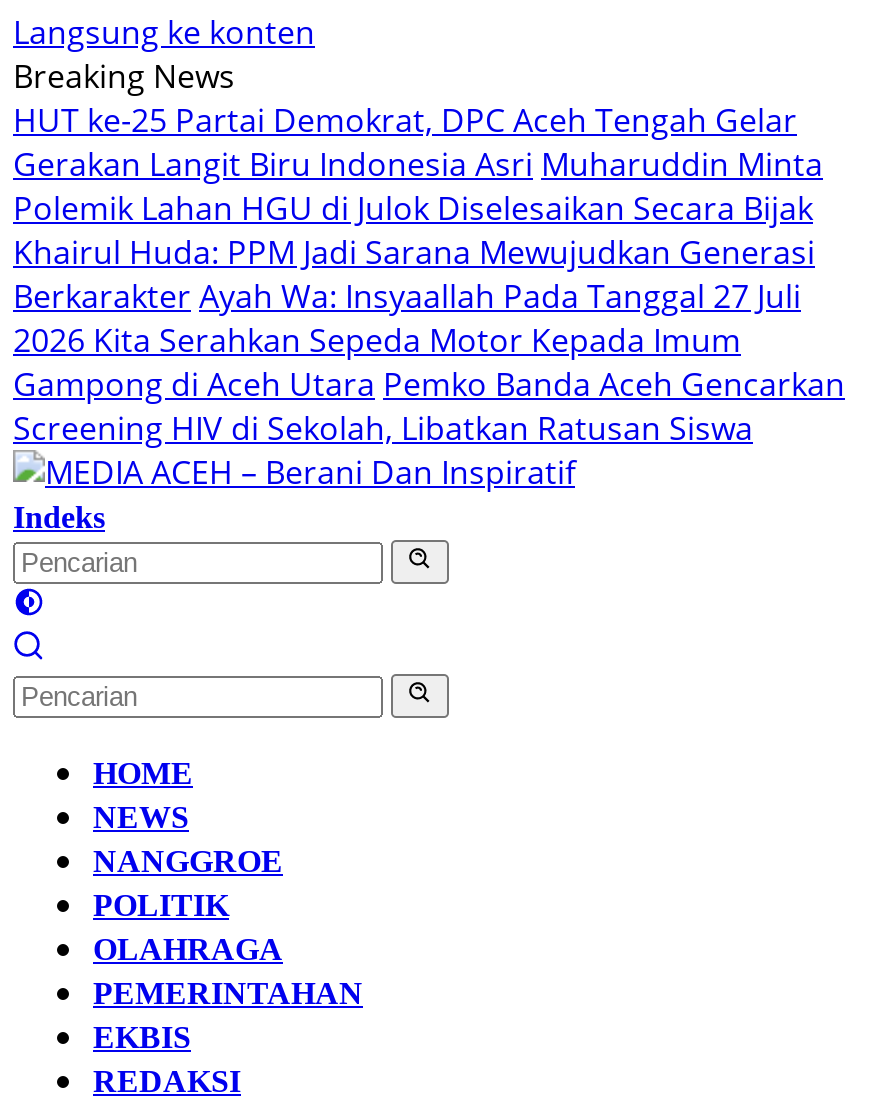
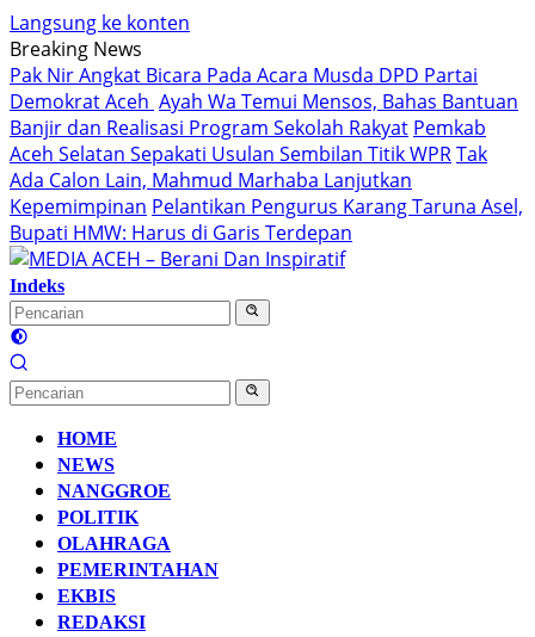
[13,98,845,450] HUT ke-25 Partai Demokrat, DPC Aceh Tengah Gelar | Gerakan Langit Biru Indonesia Asri Muharuddin Minta | Polemik Lahan HGU di Julok Diselesaikan Secara Bijak | Khairul Huda: PPM Jadi Sarana Mewujudkan Generasi | Berkarakter Ayah Wa: Insyaallah Pada Tanggal 27 Juli | 2026 Kita Serahkan Sepeda Motor Kepada Imum | Gampong di Aceh Utara Pemko Banda Aceh Gencarkan | Screening HIV di Sekolah, Libatkan Ratusan Siswa -> [10,62,523,246] Pak Nir Angkat Bicara Pada Acara Musda DPD Partai | Demokrat Aceh Ayah Wa Temui Mensos, Bahas Bantuan | Banjir dan Realisasi Program Sekolah Rakyat Pemkab | Aceh Selatan Sepakati Usulan Sembilan Titik WPR Tak | Ada Calon Lain, Mahmud Marhaba Lanjutkan | Kepemimpinan Pelantikan Pengurus Karang Taruna Asel, | Bupati HMW: Harus di Garis Terdepan

